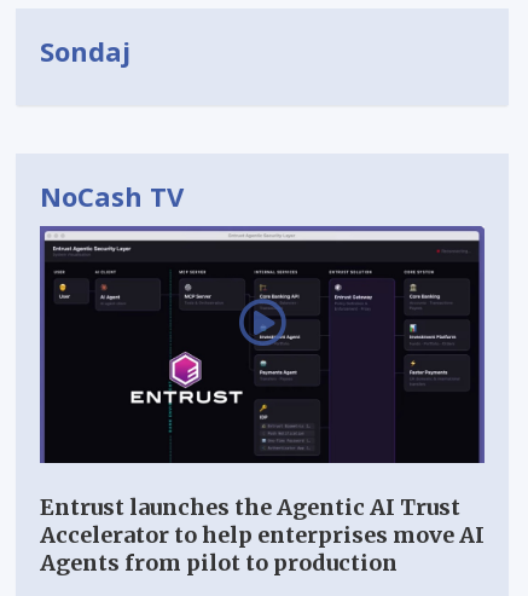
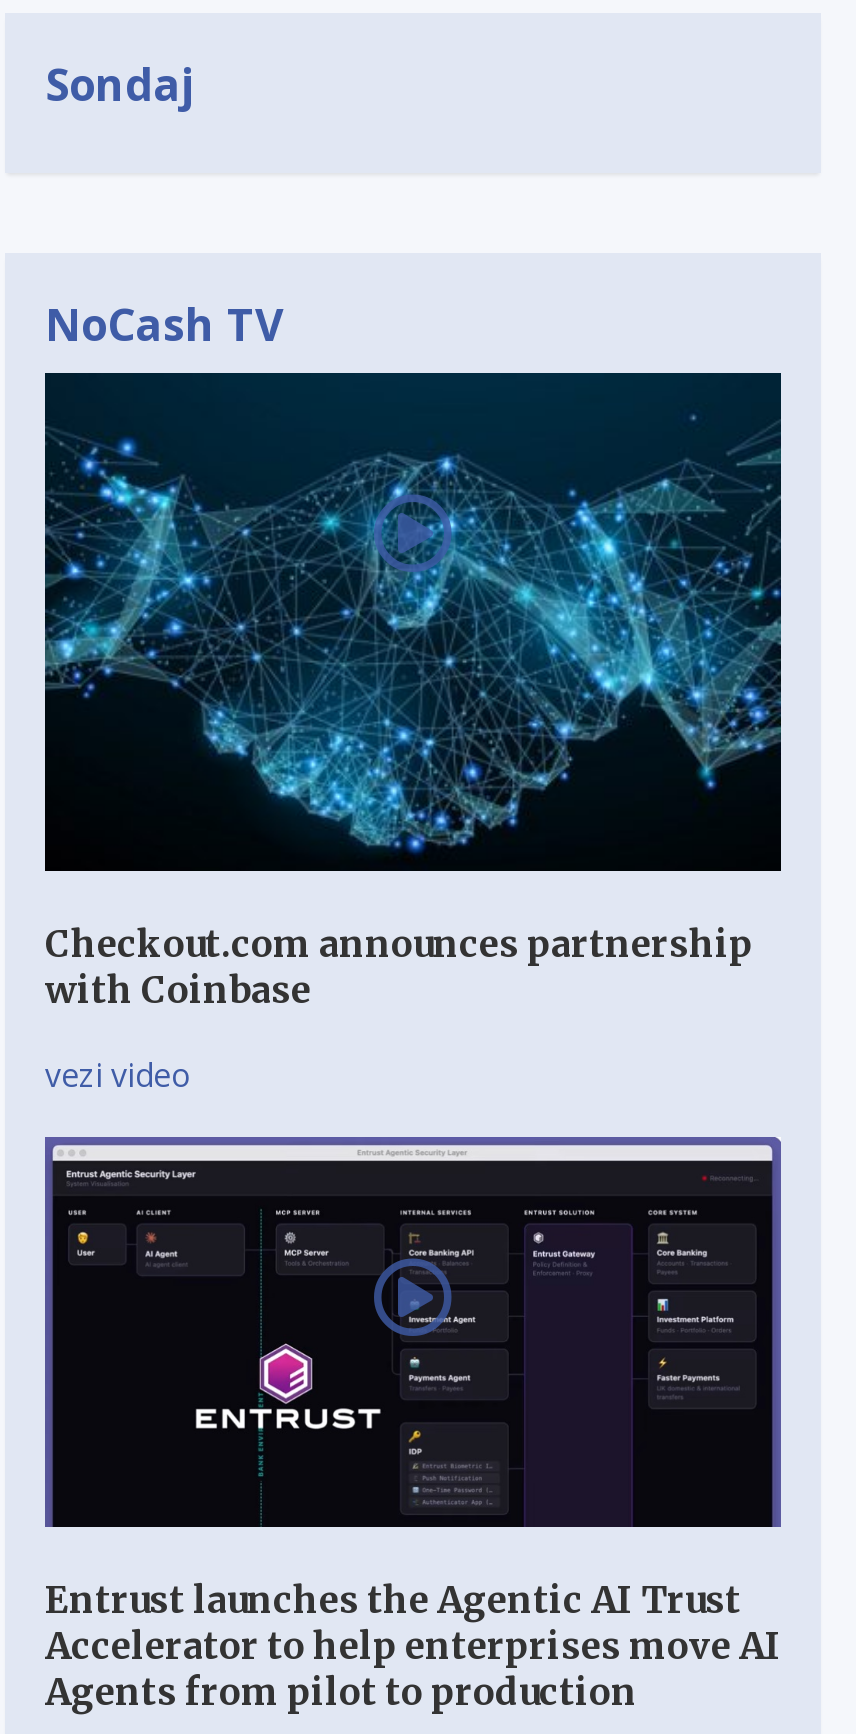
none -> [43,373,783,1097] [image] | Checkout.com announces partnership | with Coinbase | vezi video

